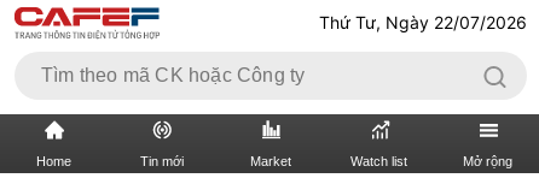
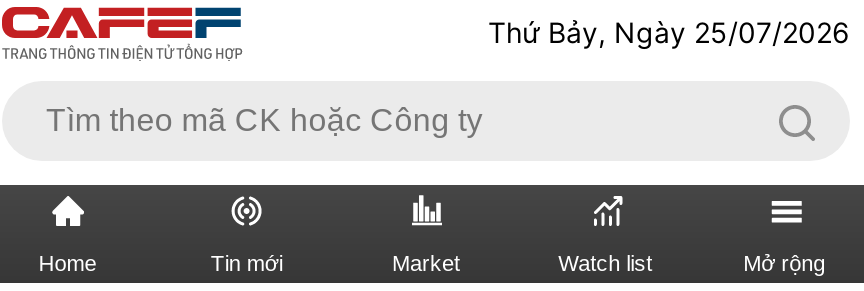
[319,12,527,32] Thứ Tư, Ngày 22/07/2026 -> [488,15,850,49] Thứ Bảy, Ngày 25/07/2026

